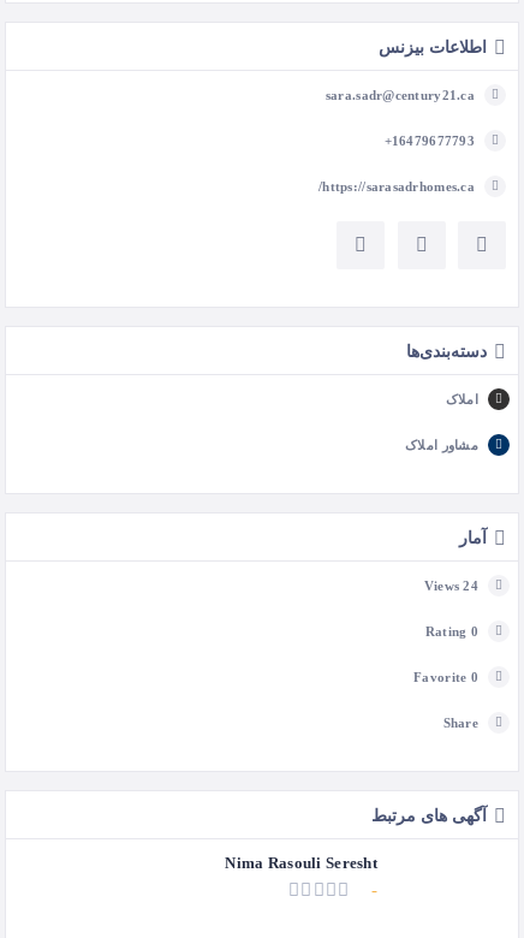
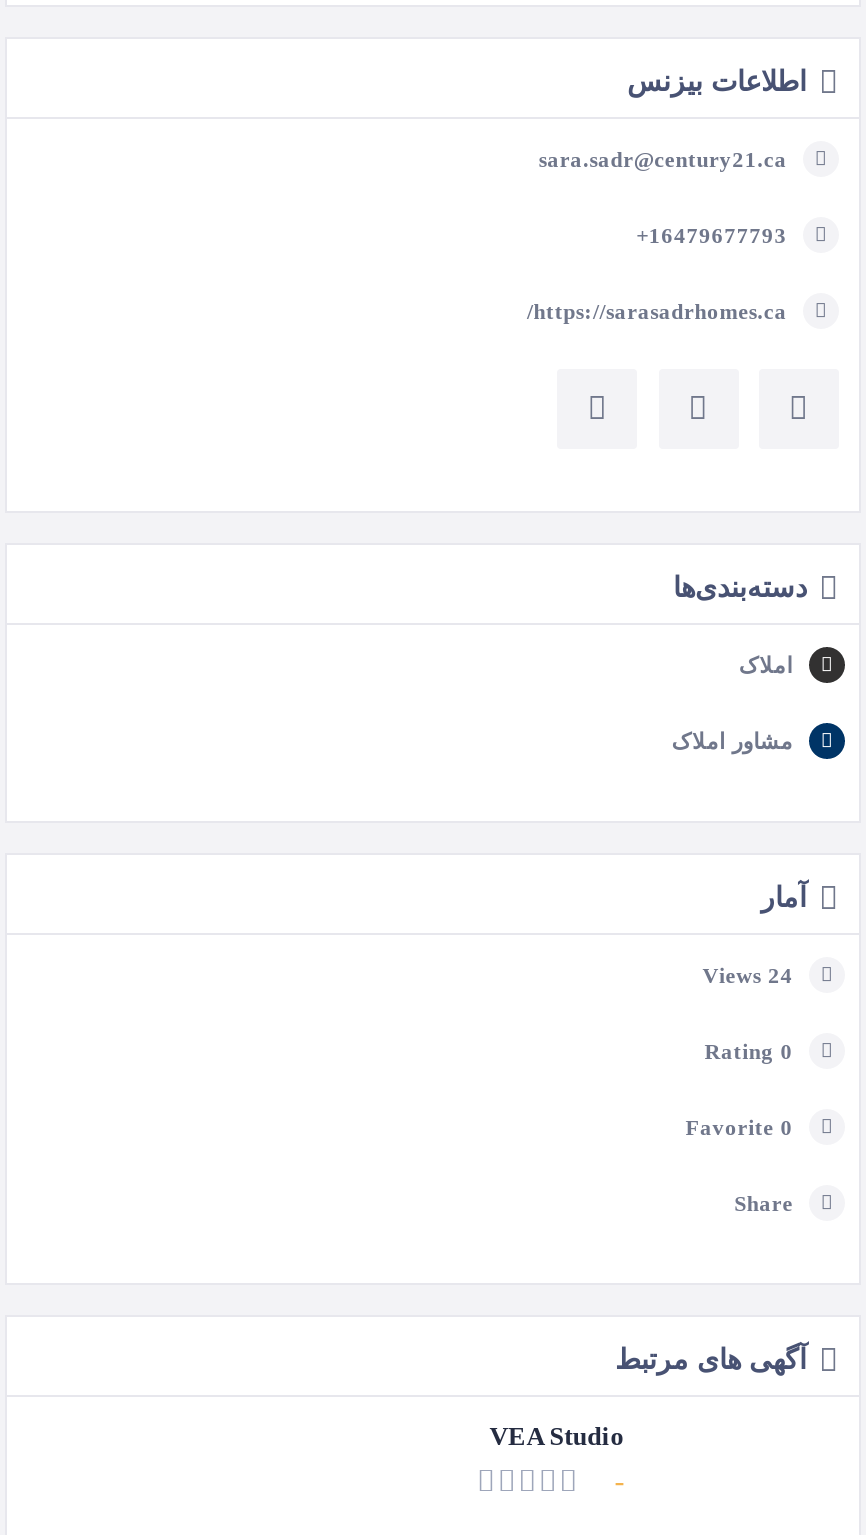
[225,854,377,872] Nima Rasouli Seresht -> [489,1422,625,1452] VEA Studio

